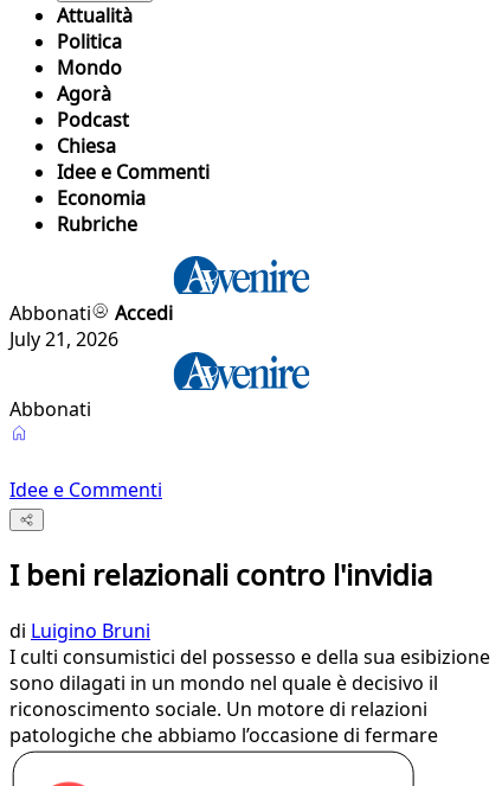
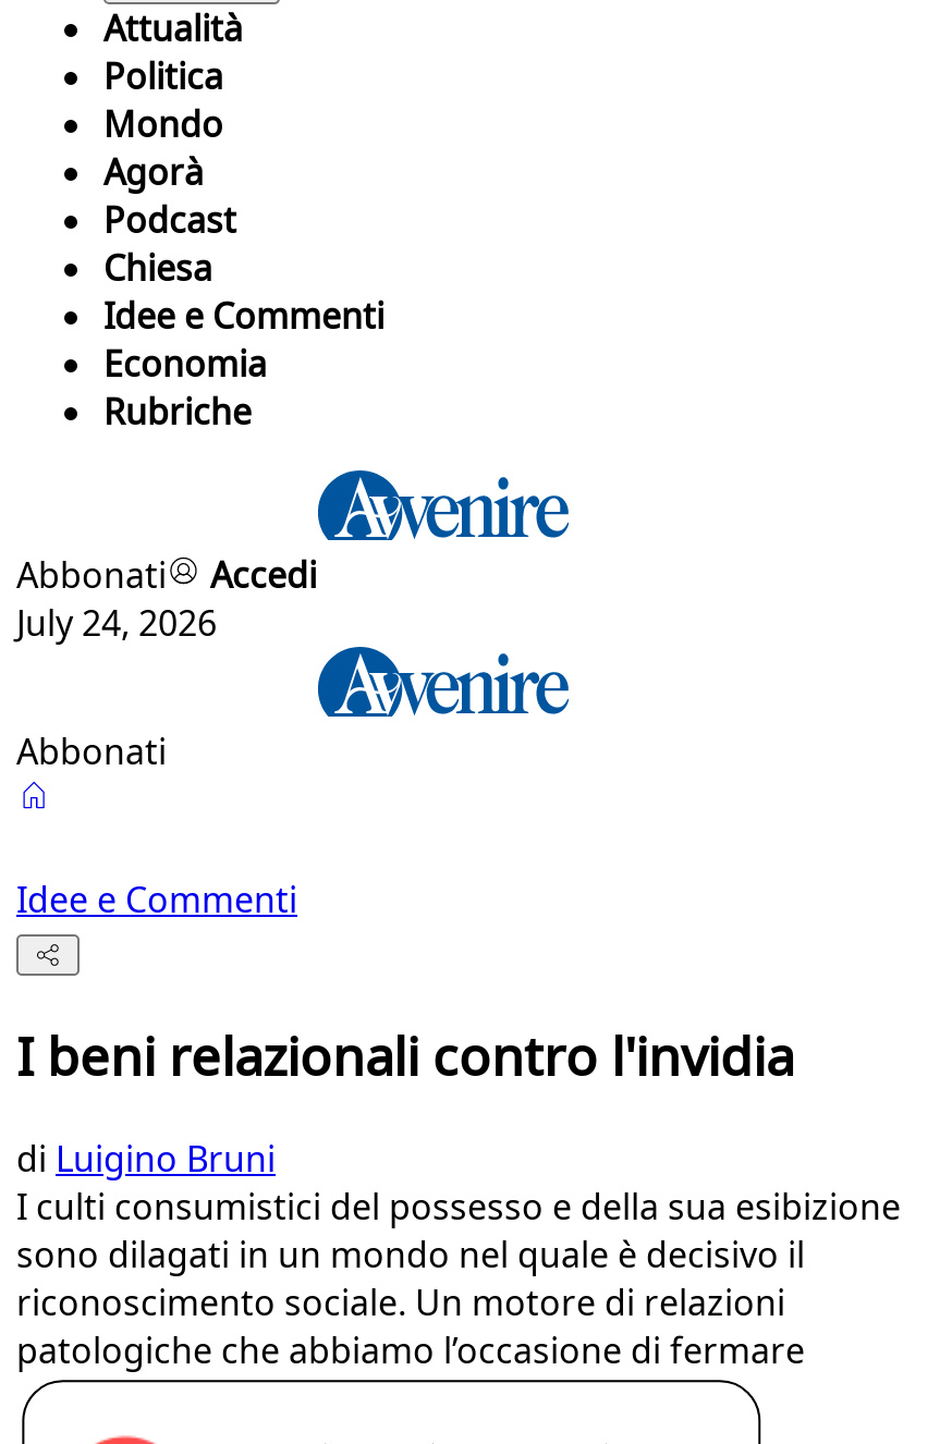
[9,326,118,352] July 21, 2026 -> [16,599,217,647] July 24, 2026

